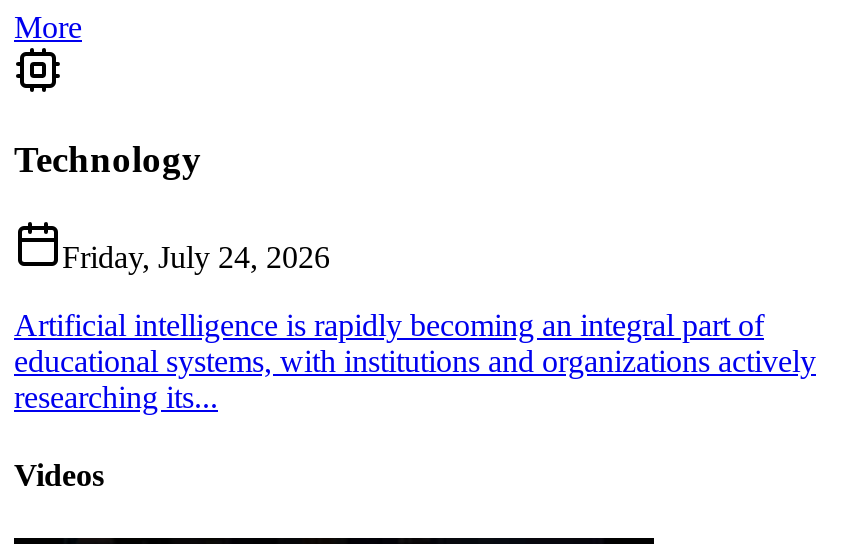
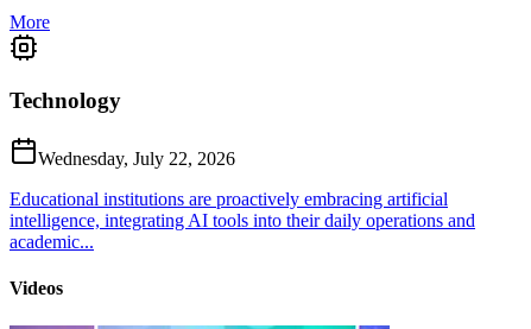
[62,240,330,274] Friday, July 24, 2026 -> [38,148,235,169] Wednesday, July 22, 2026
[14,308,816,414] Artificial intelligence is rapidly becoming an integral part of | educational systems, with institutions and organizations actively | researching its... -> [10,189,475,252] Educational institutions are proactively embracing artificial | intelligence, integrating AI tools into their daily operations and | academic...

